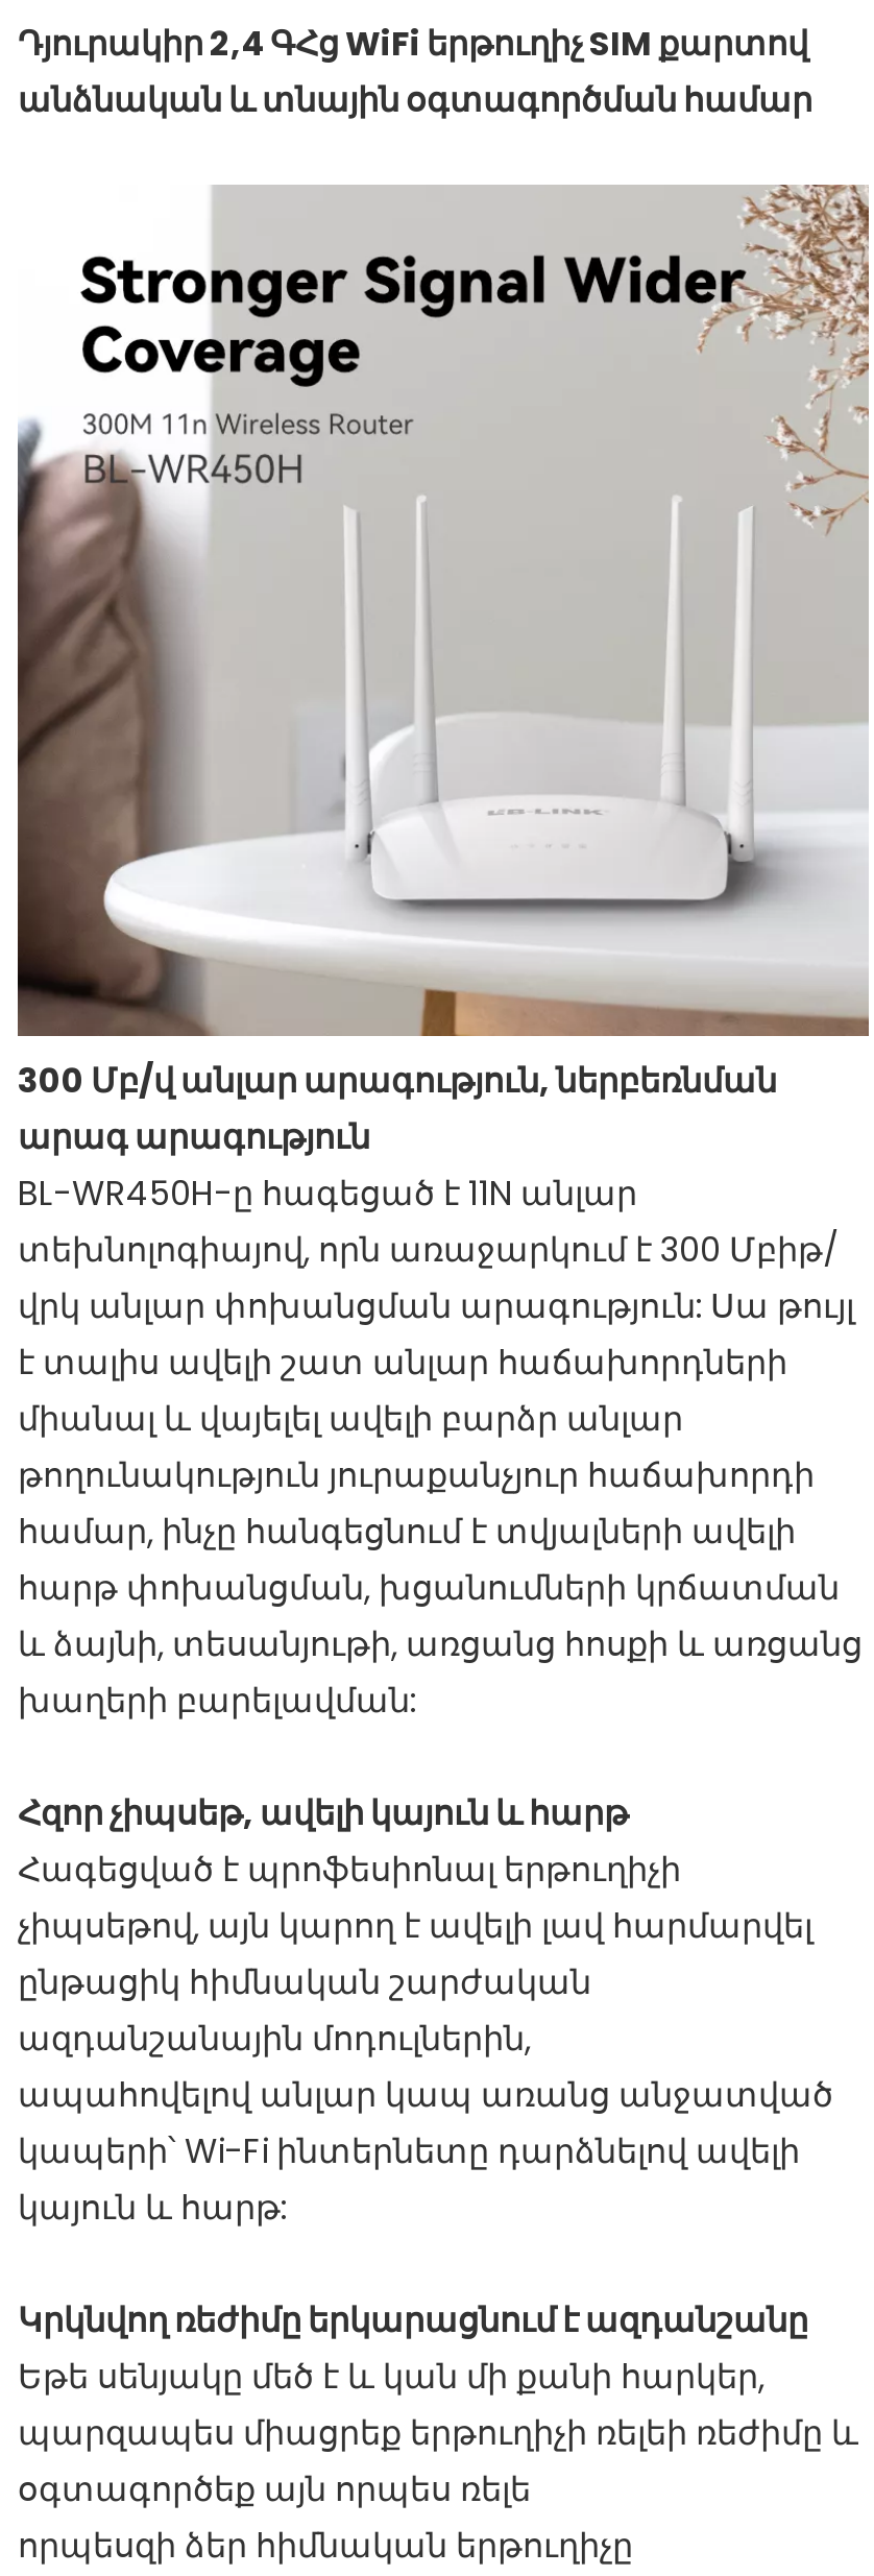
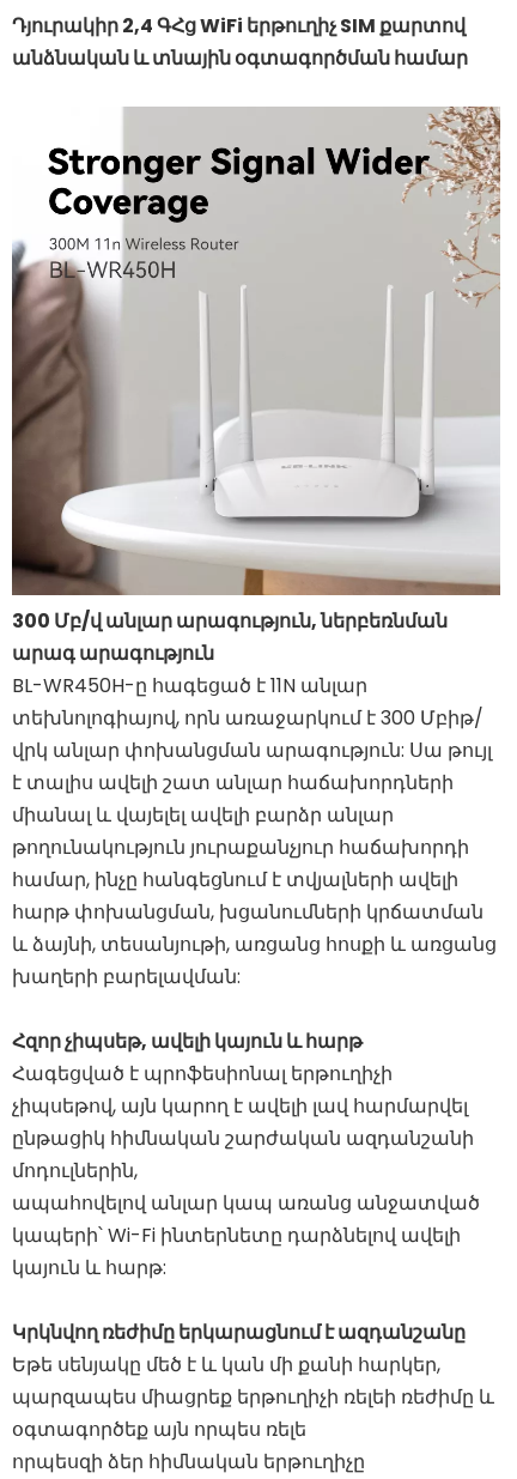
[18,1958,591,2063] ընթացիկ հիմնական շարժական | ազդանշանային մոդուլներին, -> [12,1125,474,1184] ընթացիկ հիմնական շարժական ազդանշանի | մոդուլներին,

